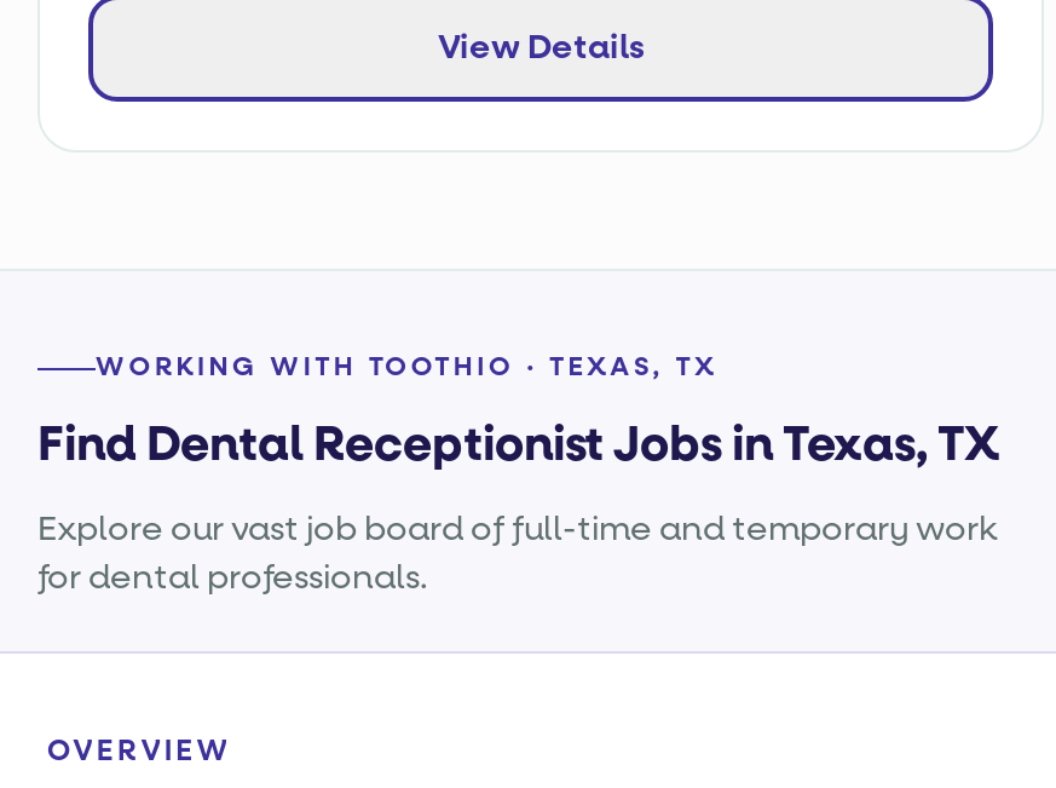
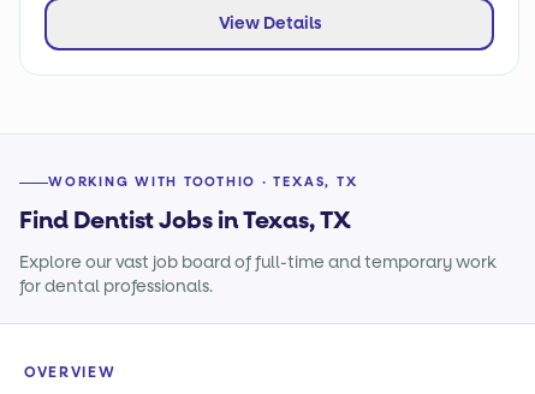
[37,414,998,477] Find Dental Receptionist Jobs in Texas, TX -> [19,205,350,237] Find Dentist Jobs in Texas, TX

